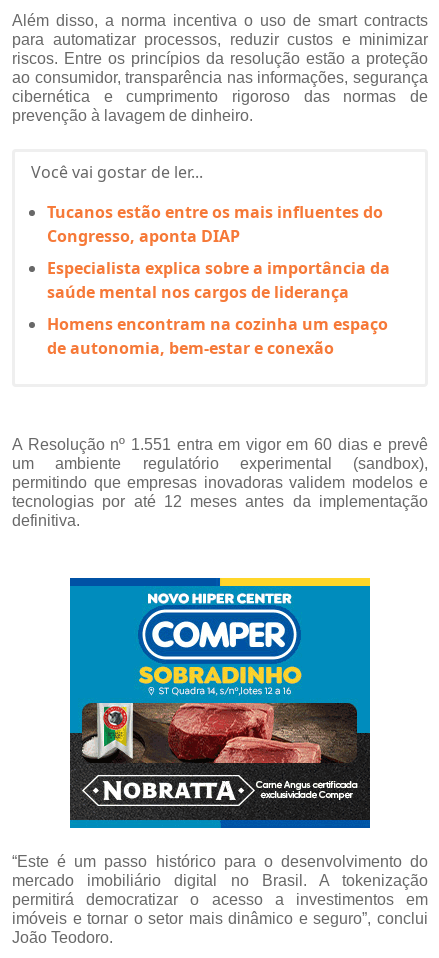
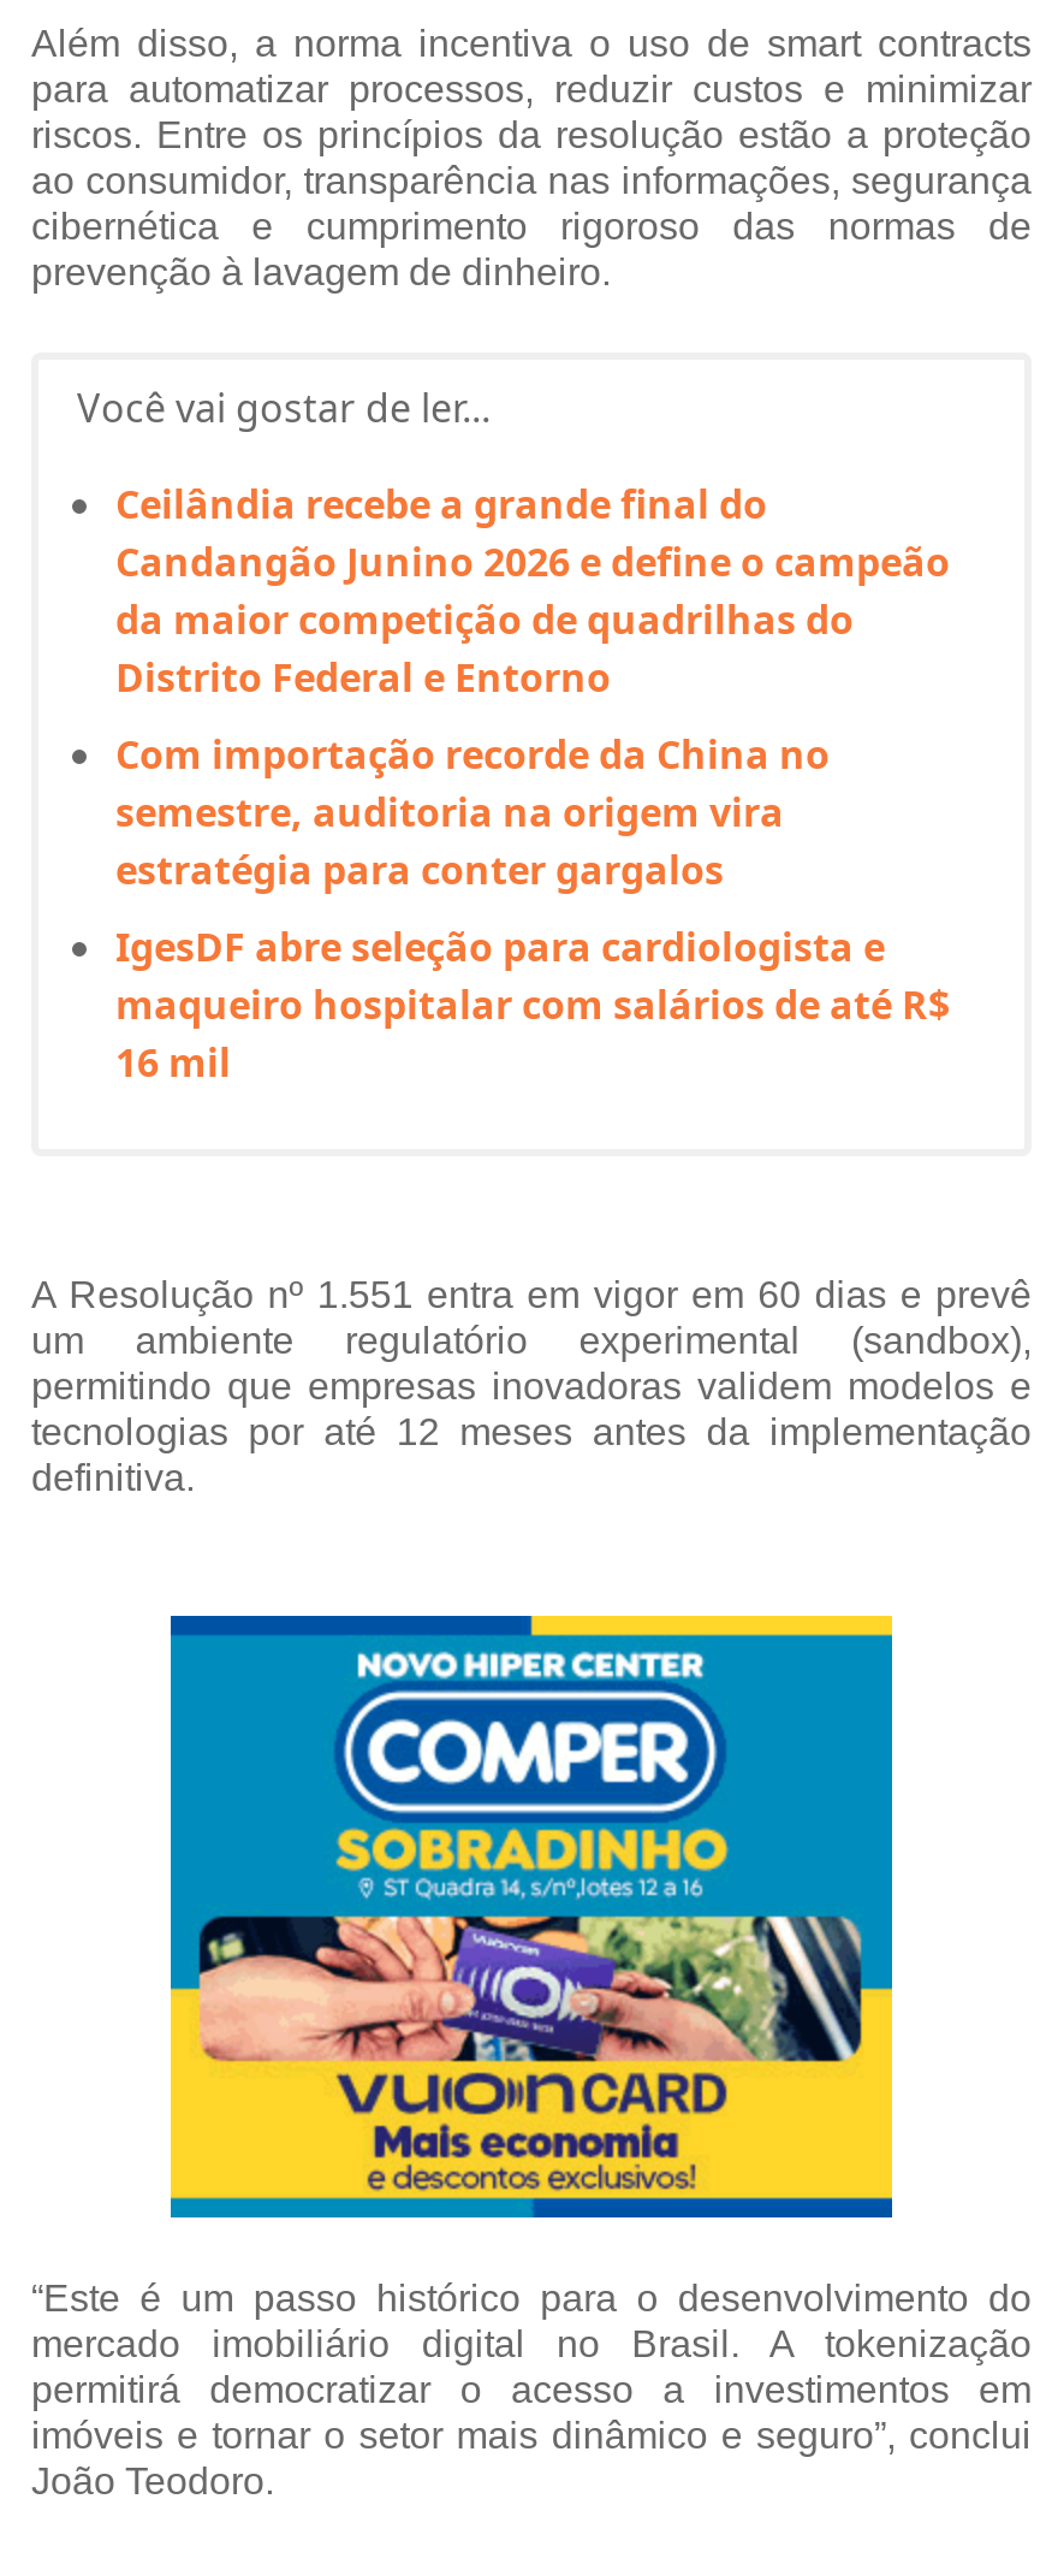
[47,201,383,247] Tucanos estão entre os mais influentes do | Congresso, aponta DIAP -> [115,479,950,705] Ceilândia recebe a grande final do | Candangão Junino 2026 e define o campeão | da maior competição de quadrilhas do | Distrito Federal e Entorno
[47,257,390,303] Especialista explica sobre a importância da | saúde mental nos cargos de liderança -> [115,729,830,897] Com importação recorde da China no | semestre, auditoria na origem vira | estratégia para conter gargalos
[47,313,388,359] Homens encontram na cozinha um espaço | de autonomia, bem-estar e conexão -> [115,921,950,1090] IgesDF abre seleção para cardiologista e | maqueiro hospitalar com salários de até R$ | 16 mil
[69,702,371,821] [image] -> [168,1914,895,2201] [image]

